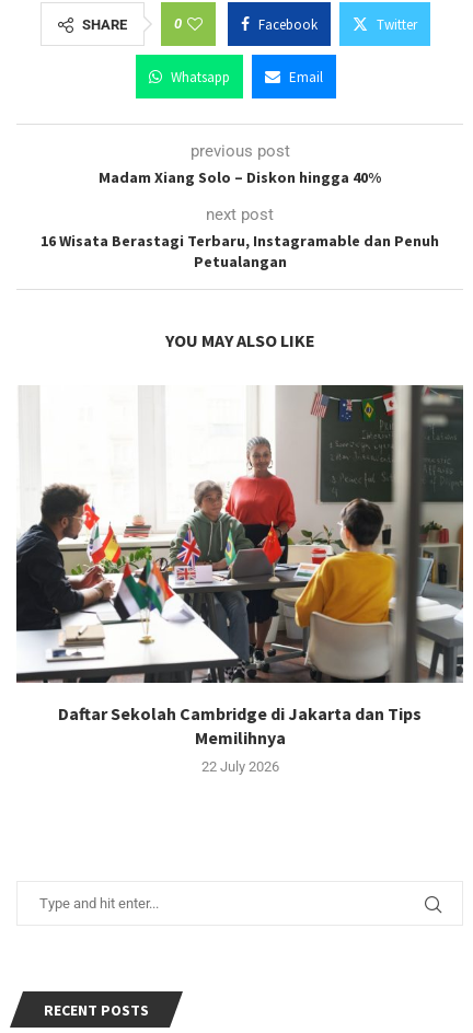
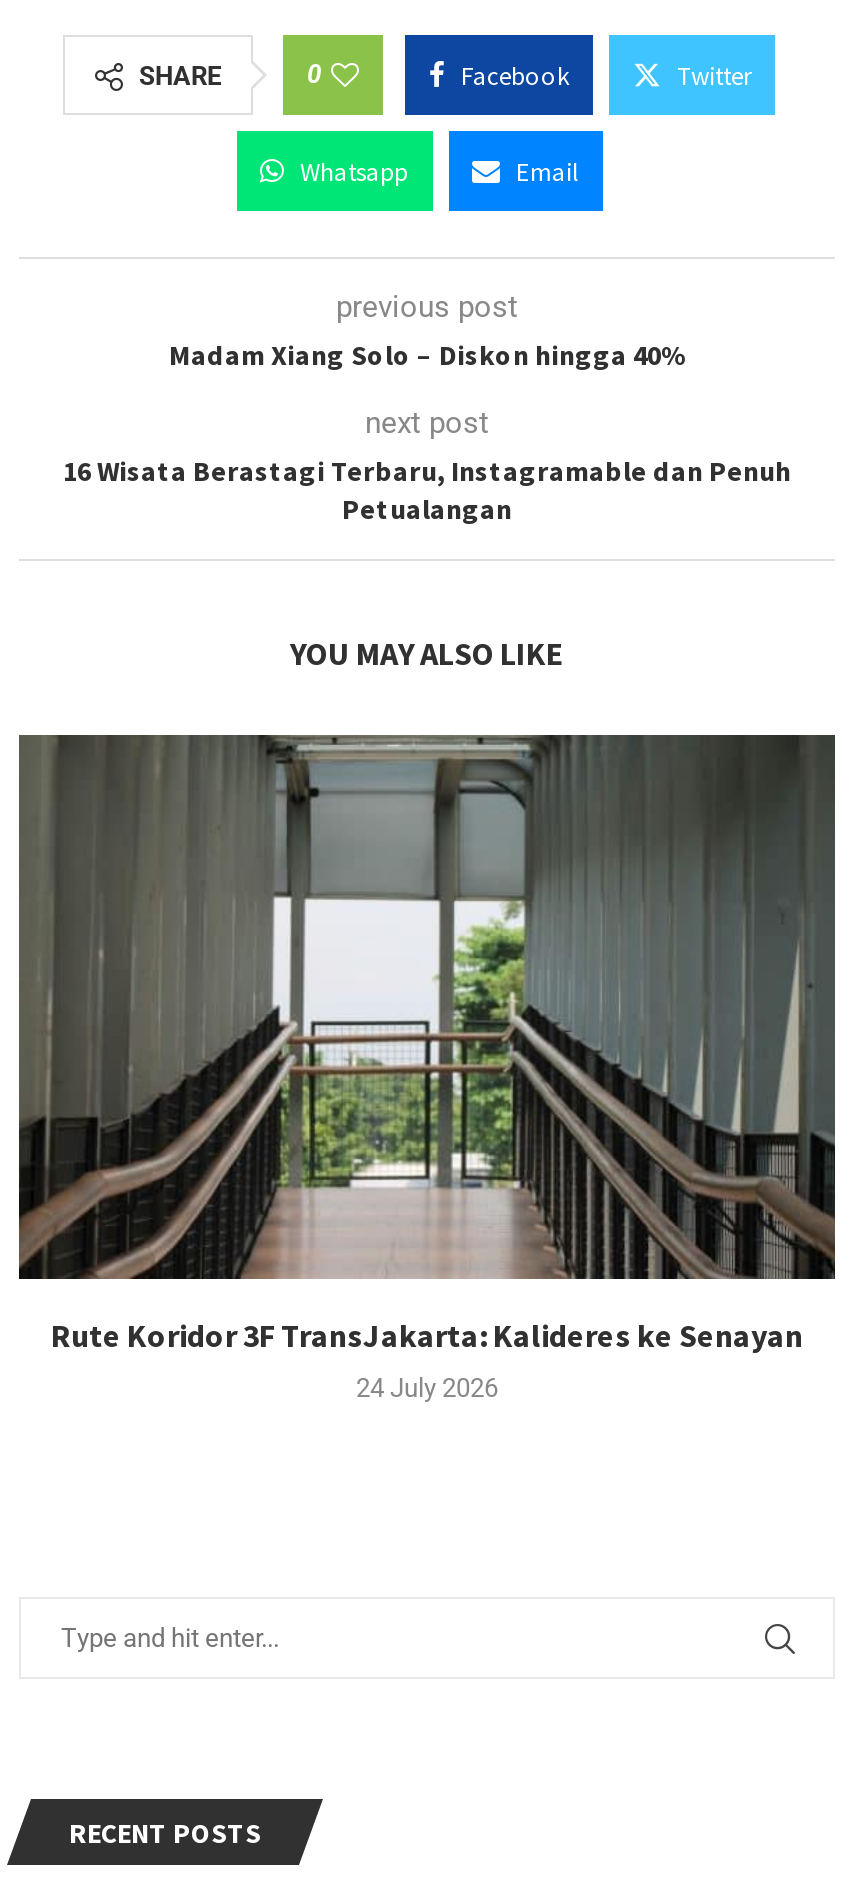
[16,385,463,775] [image] | Daftar Sekolah Cambridge di Jakarta dan Tips | Memilihnya | 22 July 2026 -> [17,733,835,1404] [image] | Rute Koridor 3F TransJakarta: Kalideres ke Senayan | 24 July 2026

